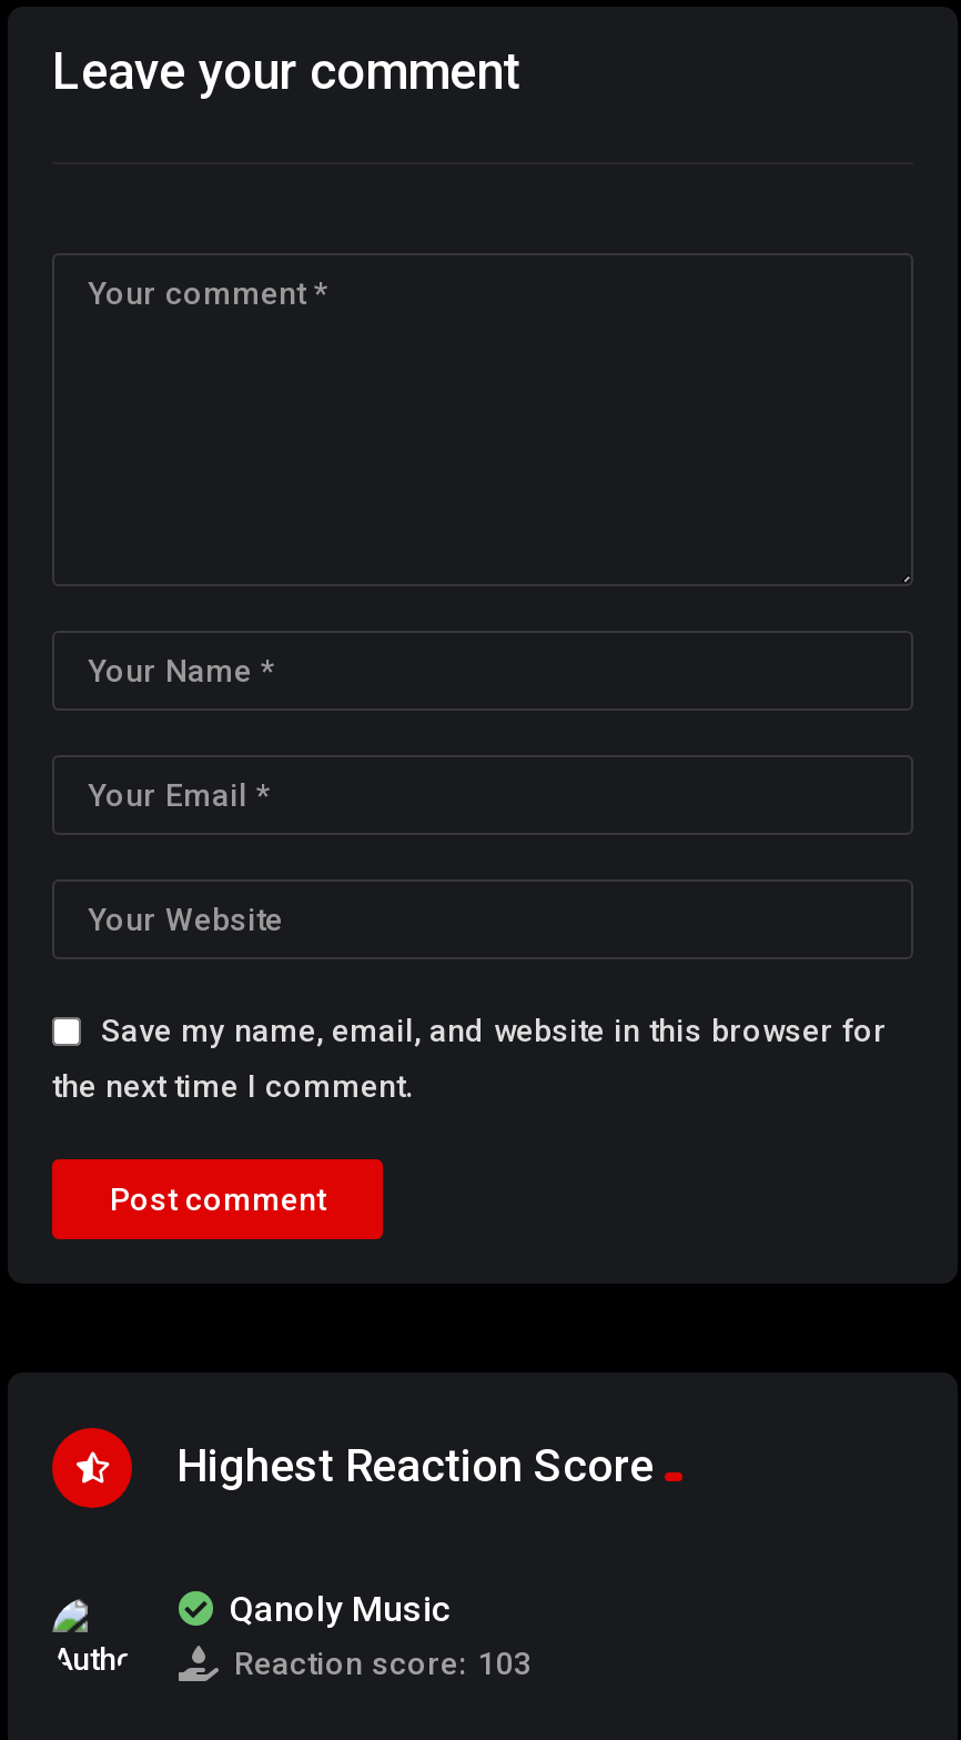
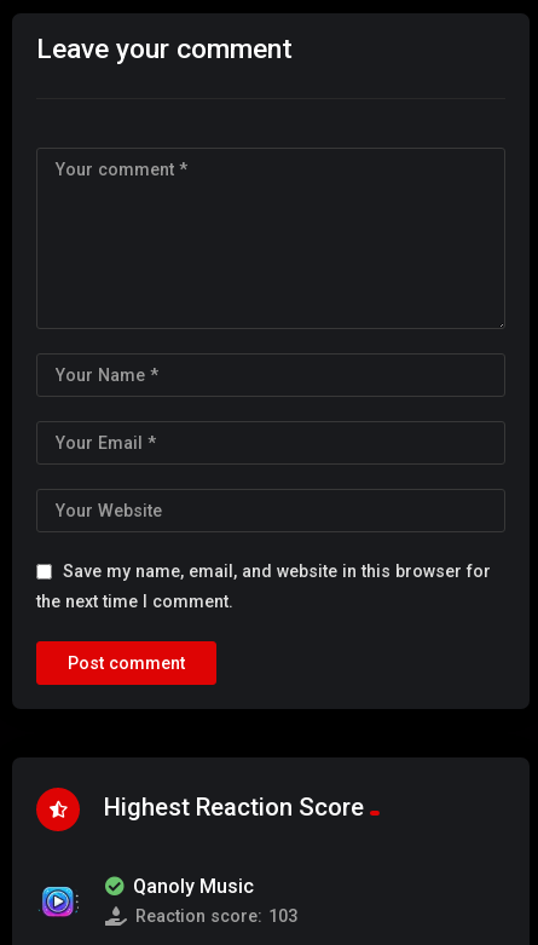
[52,1598,128,1673] [image] -> [37,881,79,920] [image]

